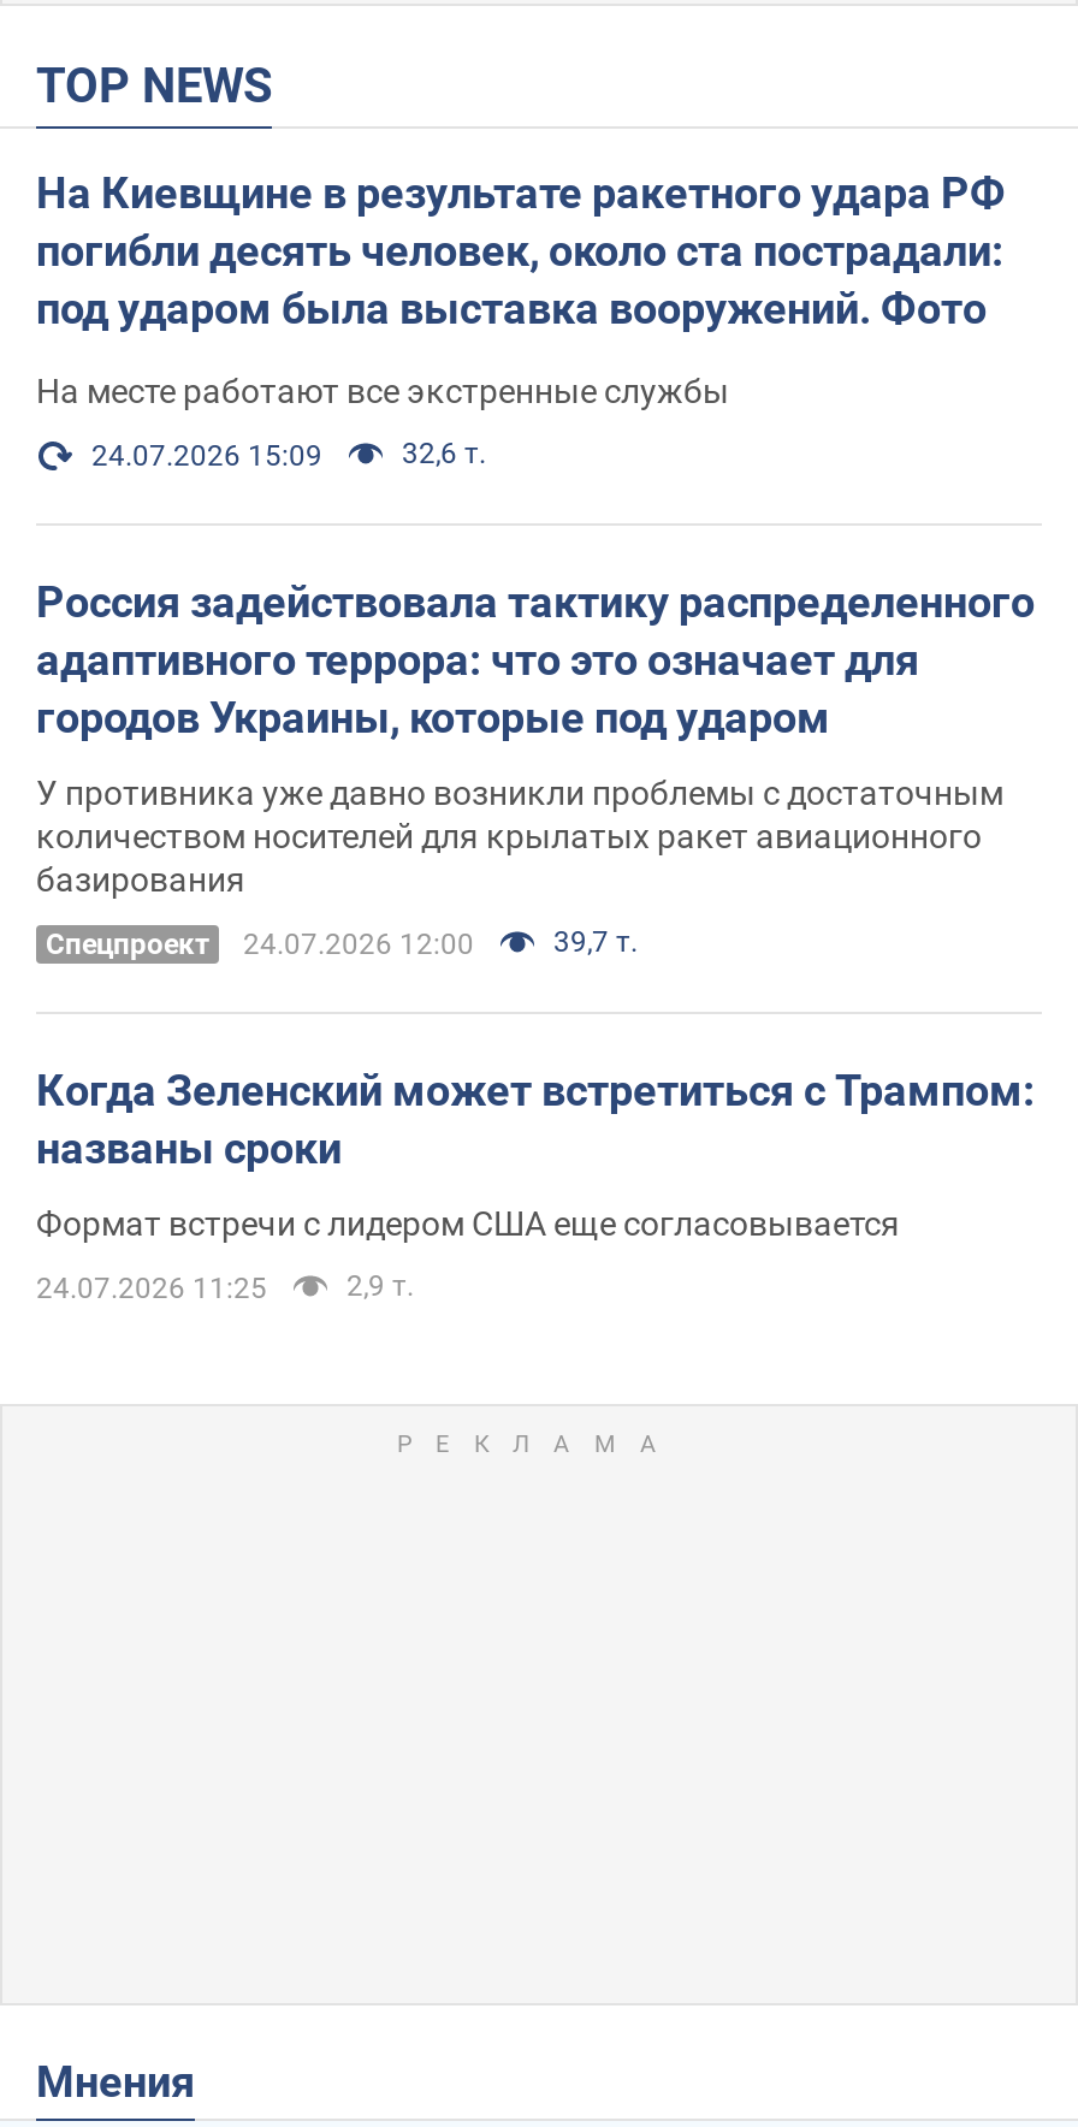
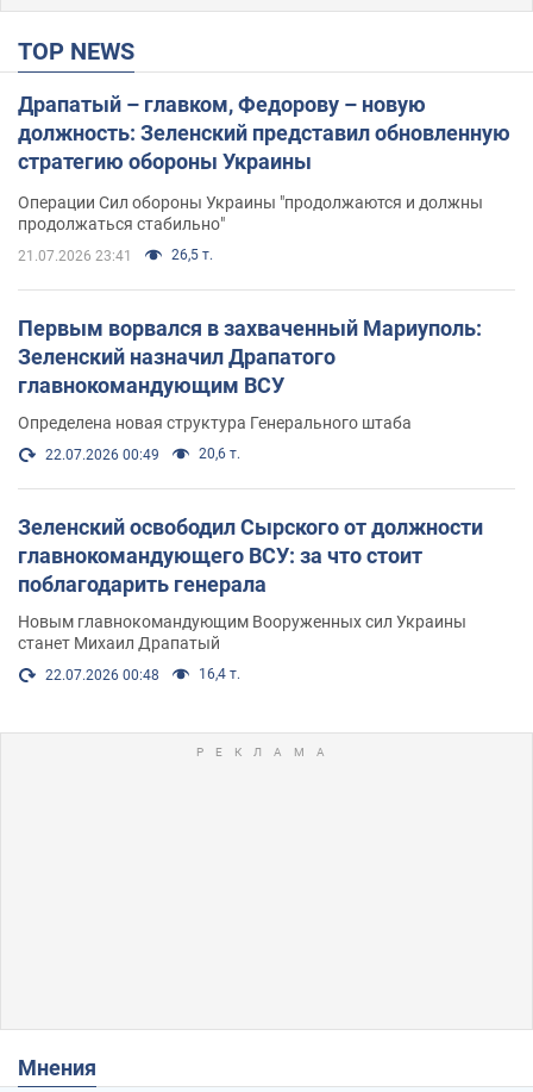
[36,168,1006,334] На Киевщине в результате ракетного удара РФ | погибли десять человек, около ста пострадали: | под ударом была выставка вооружений. Фото -> [18,92,510,174] Драпатый – главком, Федорову – новую | должность: Зеленский представил обновленную | стратегию обороны Украины
[36,372,729,411] На месте работают все экстренные службы -> [18,193,483,234] Операции Сил обороны Украины "продолжаются и должны | продолжаться стабильно"
[91,437,486,474] 24.07.2026 15:09 | 32,6 т. -> [18,247,213,265] 21.07.2026 23:41 | 26,5 т.
[36,577,1035,743] Россия задействовала тактику распределенного | адаптивного террора: что это означает для | городов Украины, которые под ударом -> [18,316,482,398] Первым ворвался в захваченный Мариуполь: | Зеленский назначил Драпатого | главнокомандующим ВСУ
[36,774,1003,899] У противника уже давно возникли проблемы с достаточным | количеством носителей для крылатых ракет авиационного | базирования -> [18,414,412,433] Определена новая структура Генерального штаба
[46,926,638,962] Спецпроект | 24.07.2026 12:00 | 39,7 т. -> [45,446,240,464] 22.07.2026 00:49 | 20,6 т.
[36,1065,1035,1174] Когда Зеленский может встретиться с Трампом: | названы сроки -> [18,515,483,597] Зеленский освободил Сырского от должности | главнокомандующего ВСУ: за что стоит | поблагодарить генерала
[36,1205,900,1243] Формат встречи с лидером США еще согласовывается -> [18,612,466,653] Новым главнокомандующим Вооруженных сил Украины | станет Михаил Драпатый
[36,1270,414,1306] 24.07.2026 11:25 | 2,9 т. -> [45,666,240,684] 22.07.2026 00:48 | 16,4 т.

